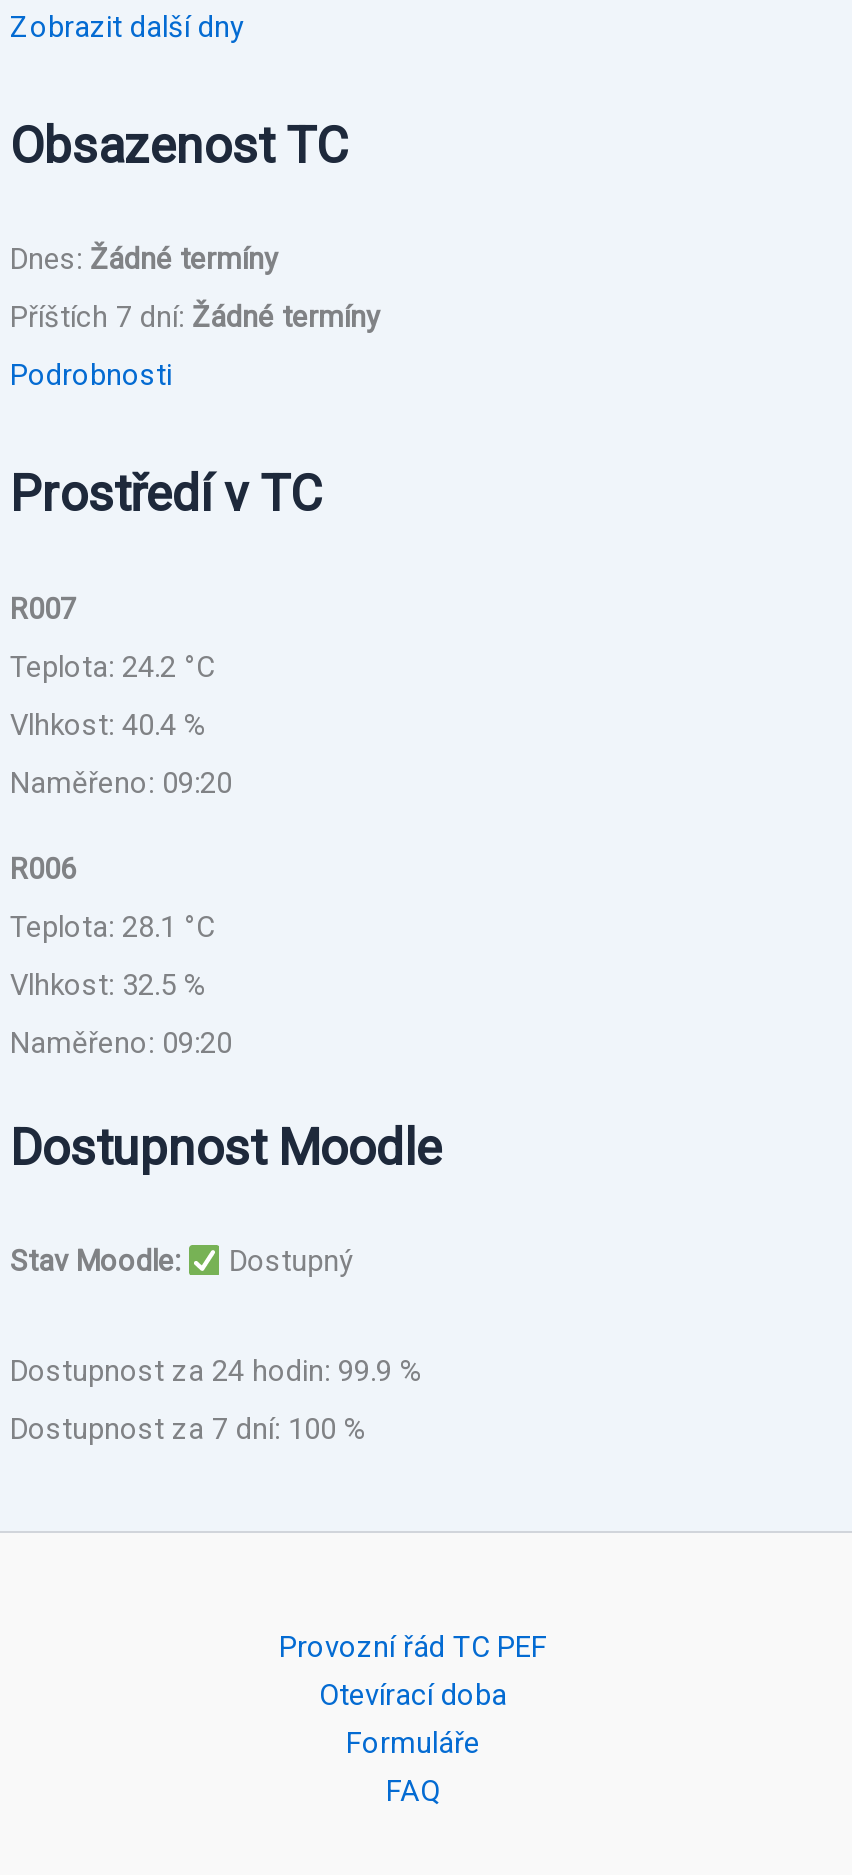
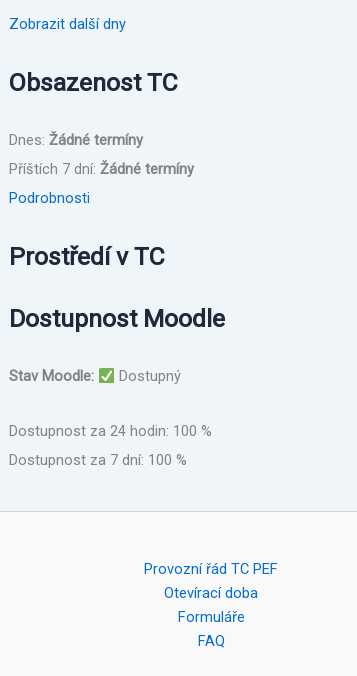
[10,591,232,1062] R007 | Teplota: 24.2 °C | Vlhkost: 40.4 % | Naměřeno: 09:20 | R006 | Teplota: 28.1 °C | Vlhkost: 32.5 % | Naměřeno: 09:20 -> none
[10,1353,422,1389] Dostupnost za 24 hodin: 99.9 % -> [9,422,212,440] Dostupnost za 24 hodin: 100 %

